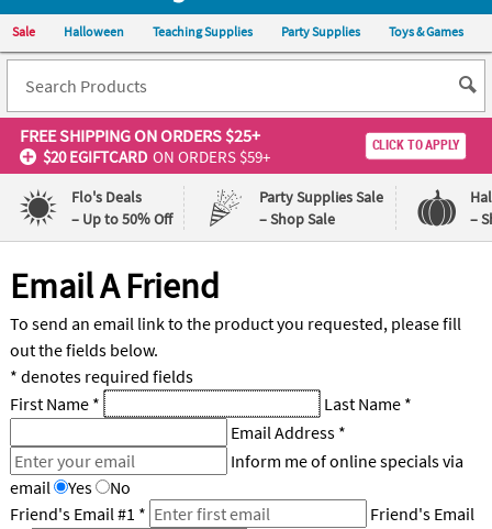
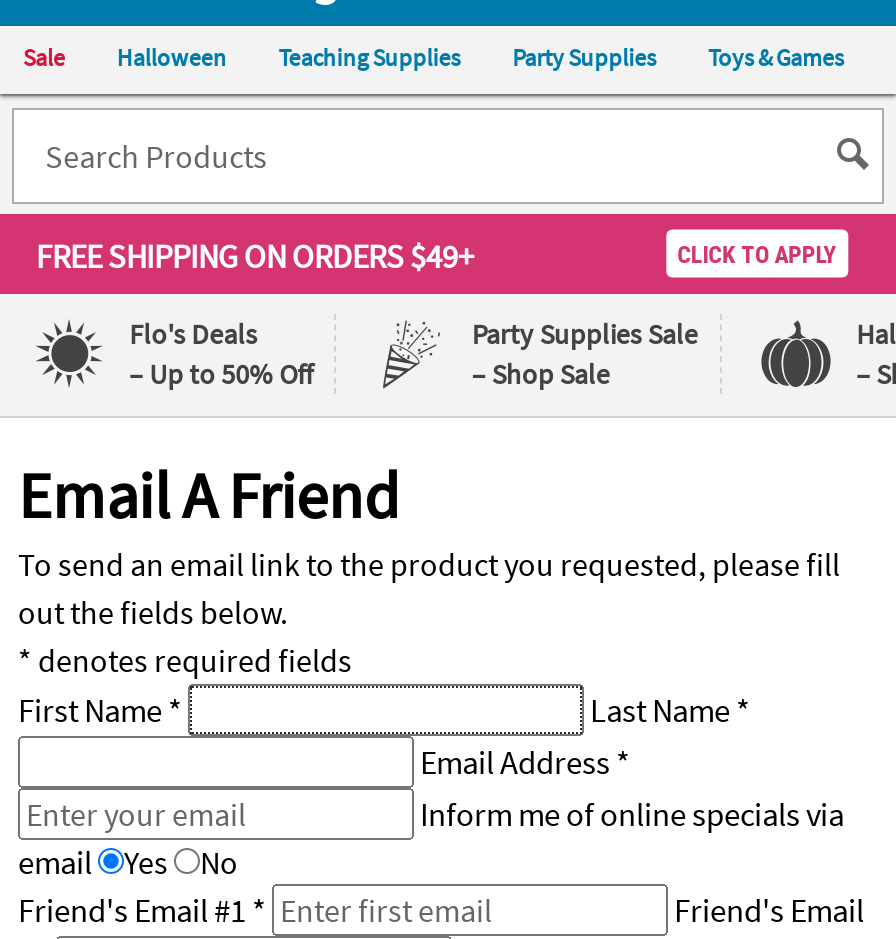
[20,124,270,167] FREE SHIPPING ON ORDERS $25+ | $20 EGIFTCARD ON ORDERS $59+ -> [36,236,474,276] FREE SHIPPING ON ORDERS $49+

